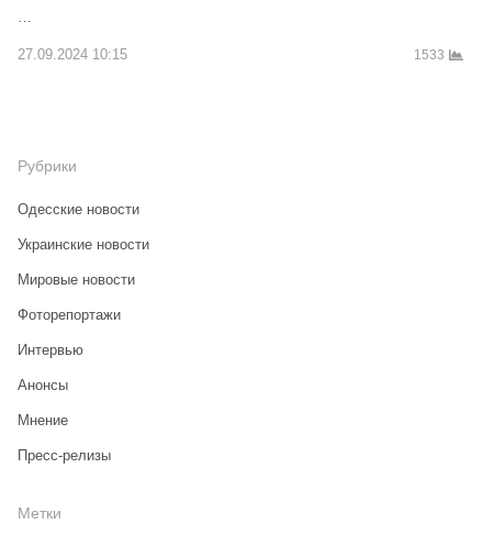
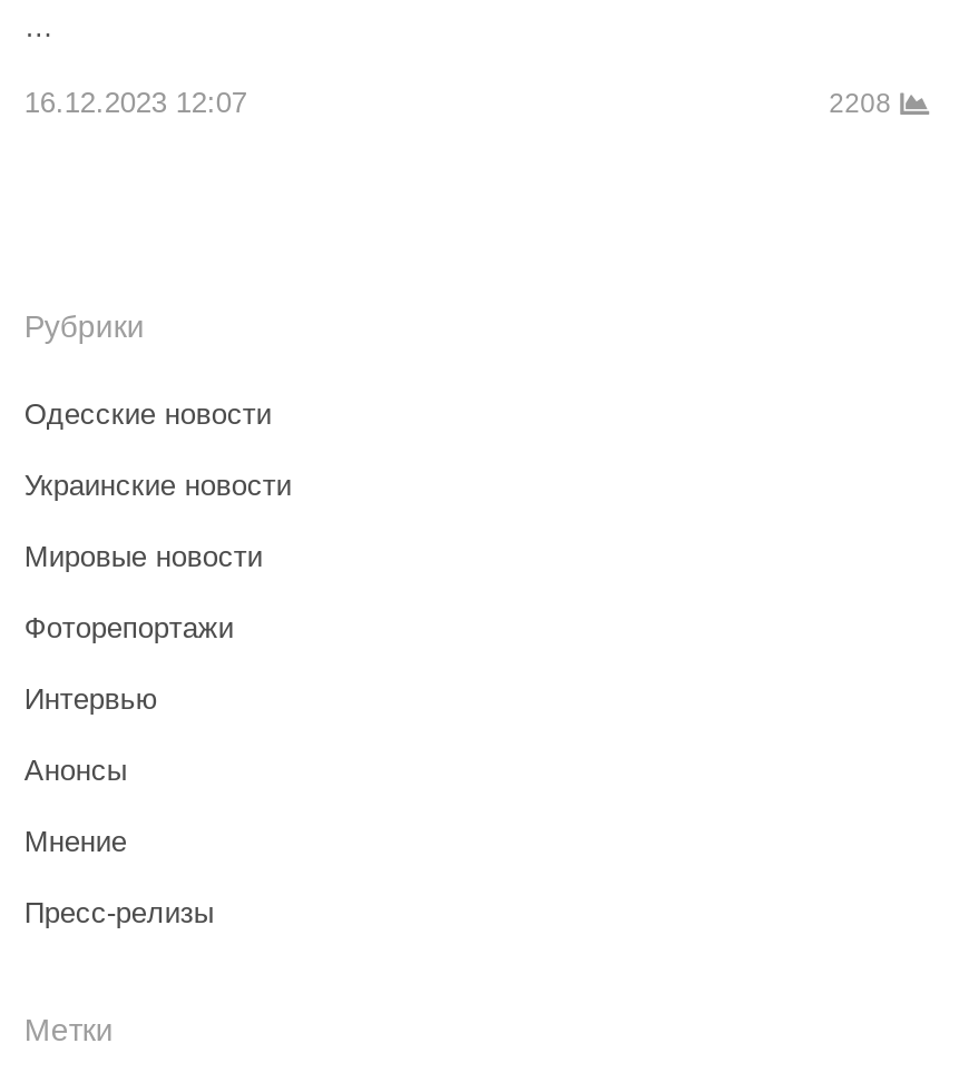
[17,46,127,63] 27.09.2024 10:15 -> [24,86,247,120] 16.12.2023 12:07
[414,47,445,63] 1533 -> [829,88,891,120] 2208

